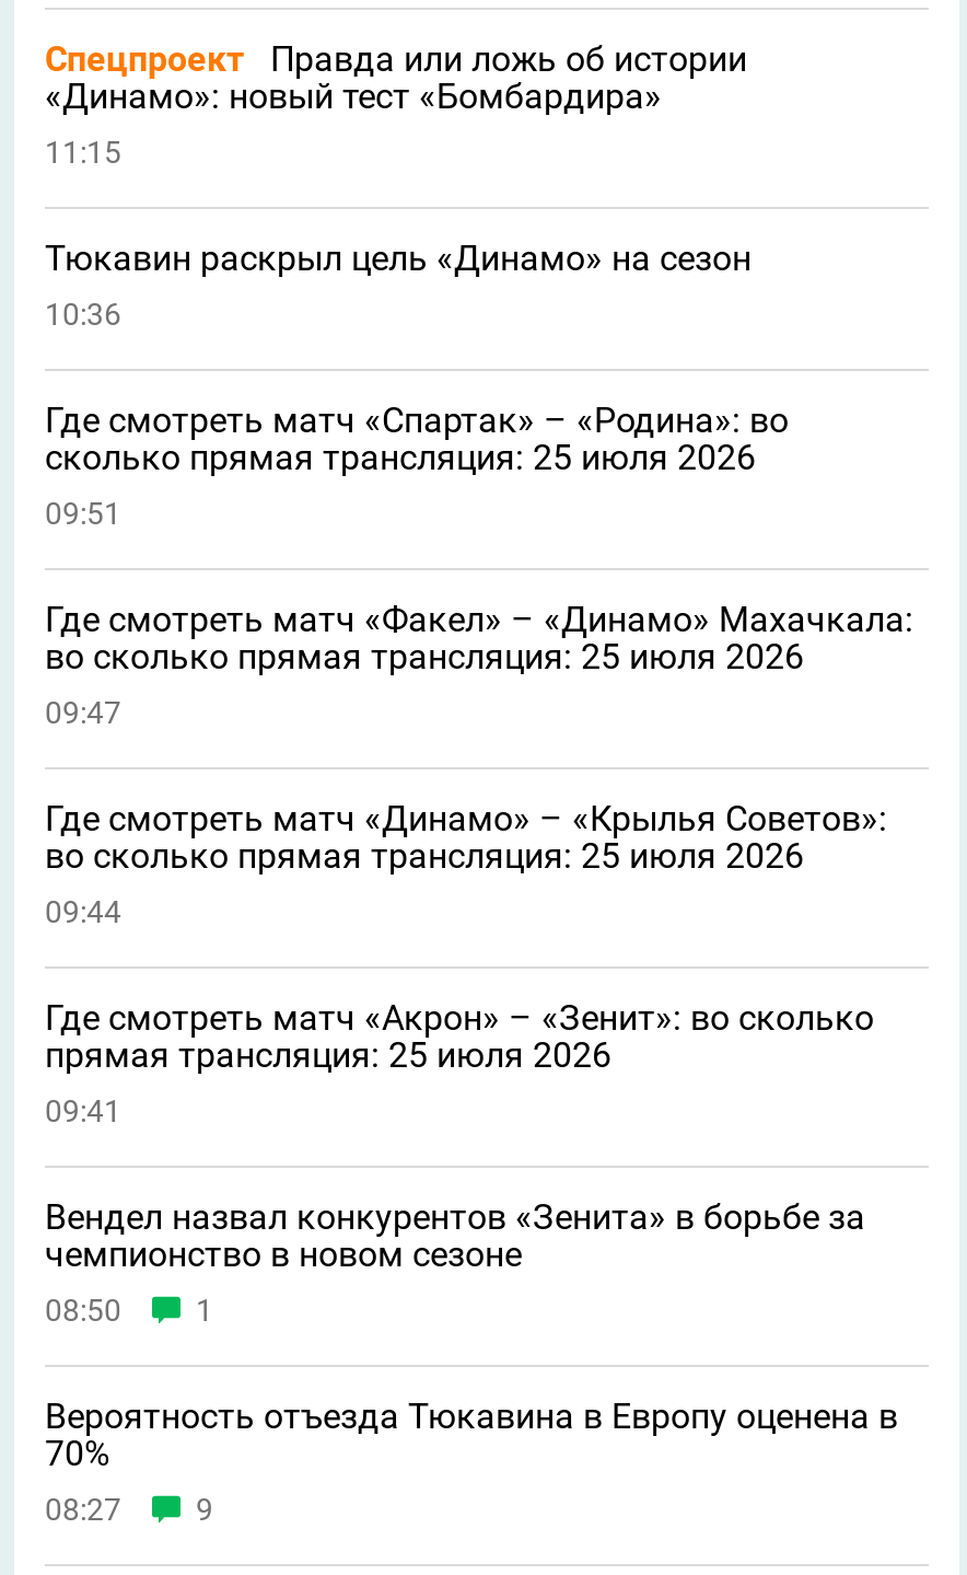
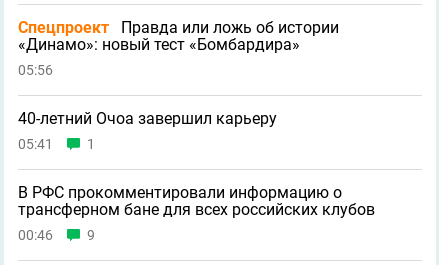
[45,135,913,1328] 11:15 | Тюкавин раскрыл цель «Динамо» на сезон | 10:36 | Где смотреть матч «Спартак» – «Родина»: во | сколько прямая трансляция: 25 июля 2026 | 09:51 | Где смотреть матч «Факел» – «Динамо» Махачкала: | во сколько прямая трансляция: 25 июля 2026 | 09:47 | Где смотреть матч «Динамо» – «Крылья Советов»: | во сколько прямая трансляция: 25 июля 2026 | 09:44 | Где смотреть матч «Акрон» – «Зенит»: во сколько | прямая трансляция: 25 июля 2026 | 09:41 | Вендел назвал конкурентов «Зенита» в борьбе за | чемпионство в новом сезоне | 08:50 -> [18,62,277,152] 05:56 | 40-летний Очоа завершил карьеру | 05:41
[45,1396,898,1527] Вероятность отъезда Тюкавина в Европу оценена в | 70% | 08:27 -> [18,183,375,243] В РФС прокомментировали информацию о | трансферном бане для всех российских клубов | 00:46

